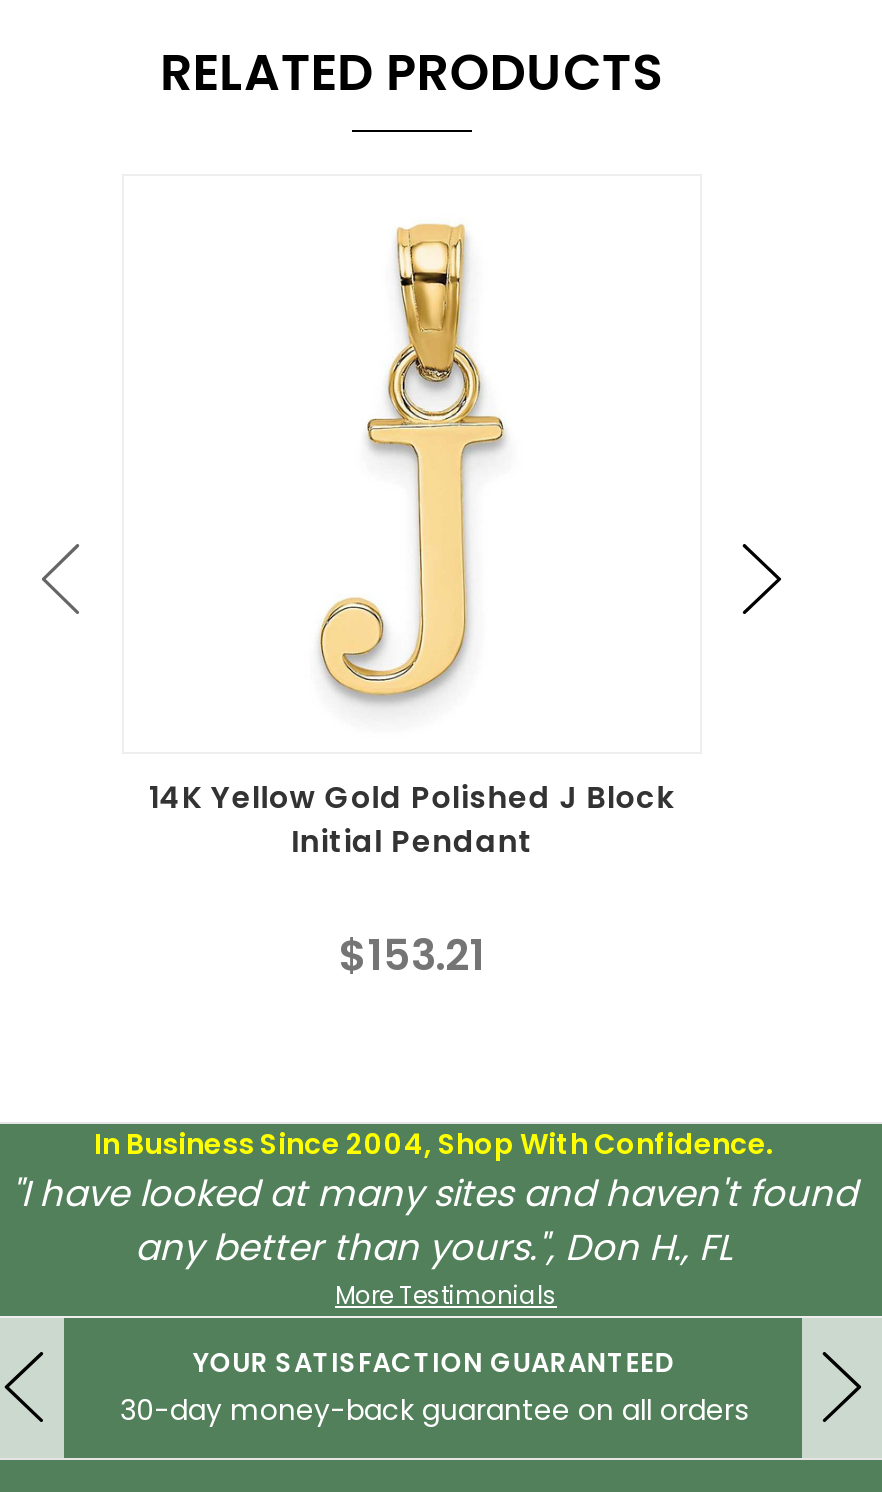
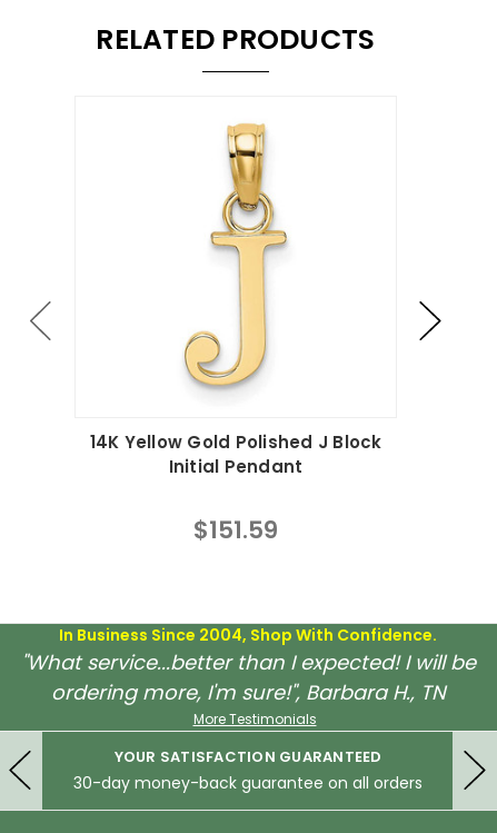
[339,926,485,984] $153.21 -> [193,514,278,546] $151.59
[11,1167,857,1271] "I have looked at many sites and haven't found | any better than yours.", Don H., FL -> [21,648,475,706] "What service...better than I expected! I will be | ordering more, I'm sure!", Barbara H., TN

